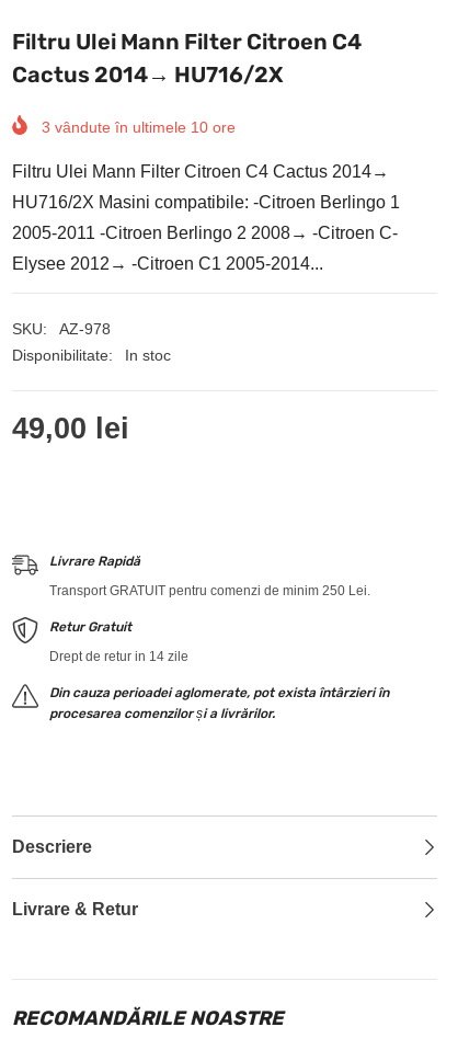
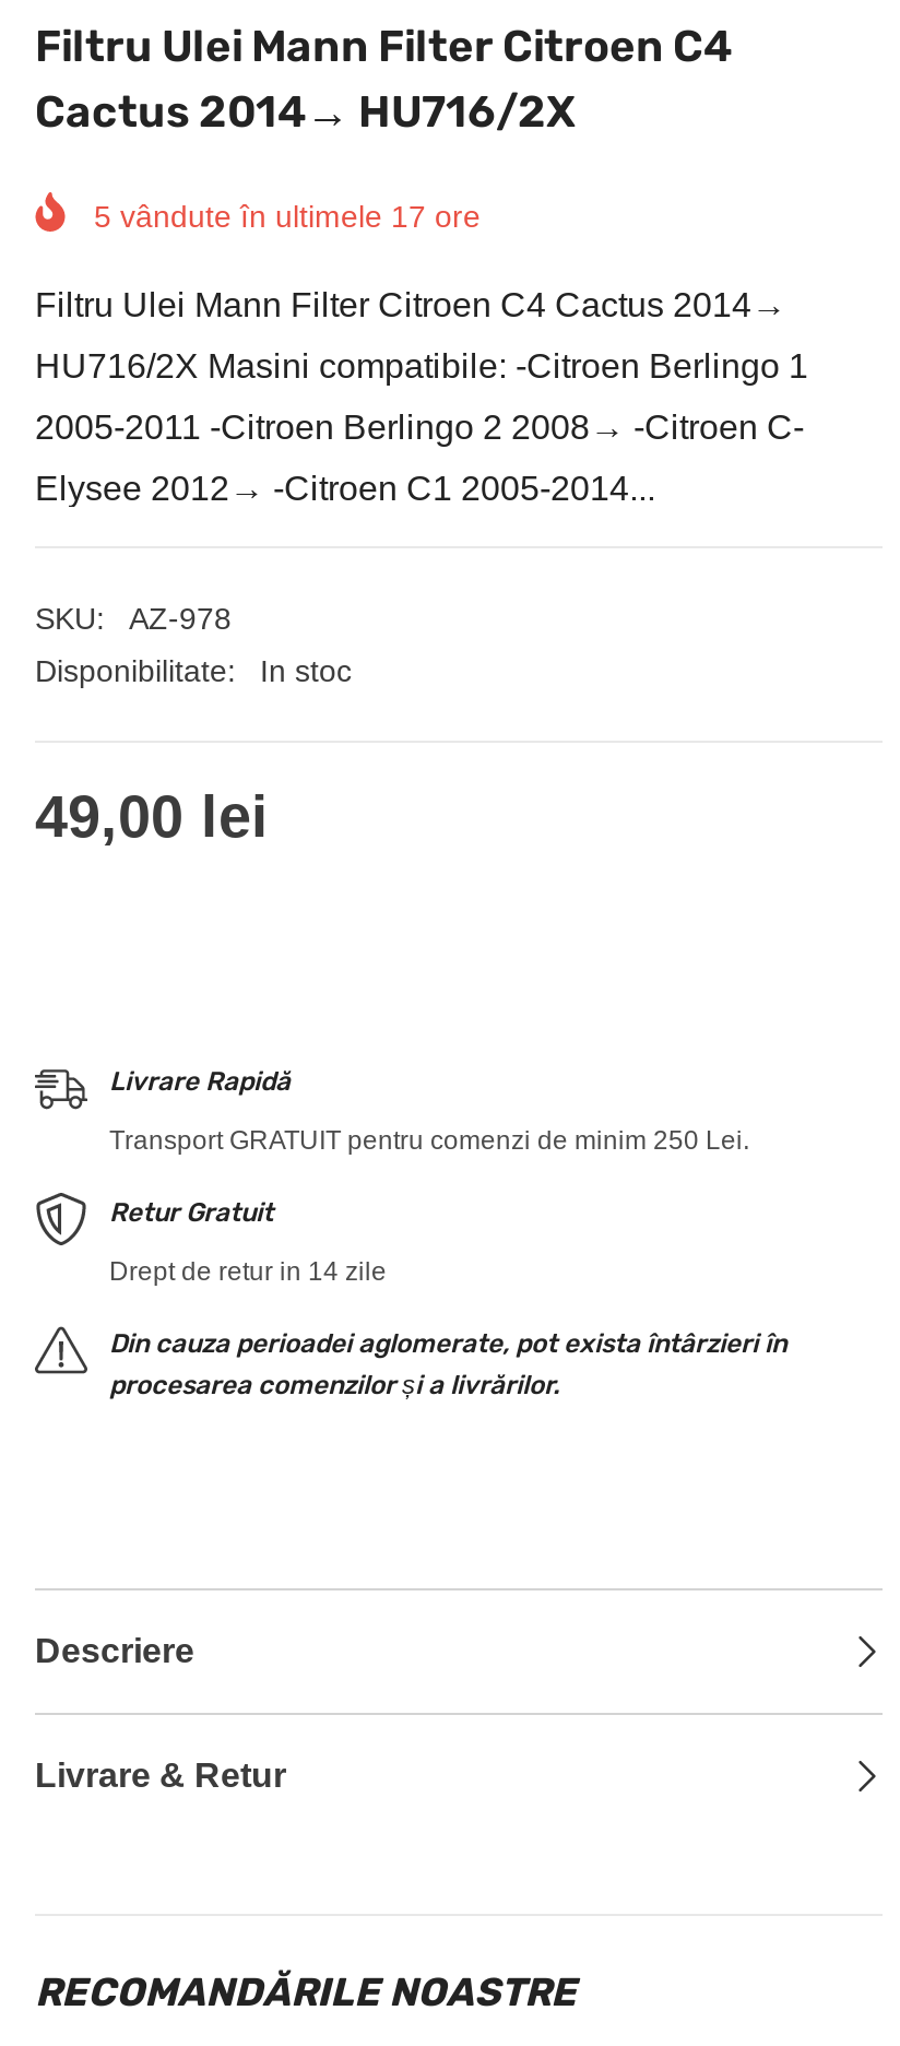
[42,118,236,136] 3 vândute în ultimele 10 ore -> [94,198,481,233] 5 vândute în ultimele 17 ore

